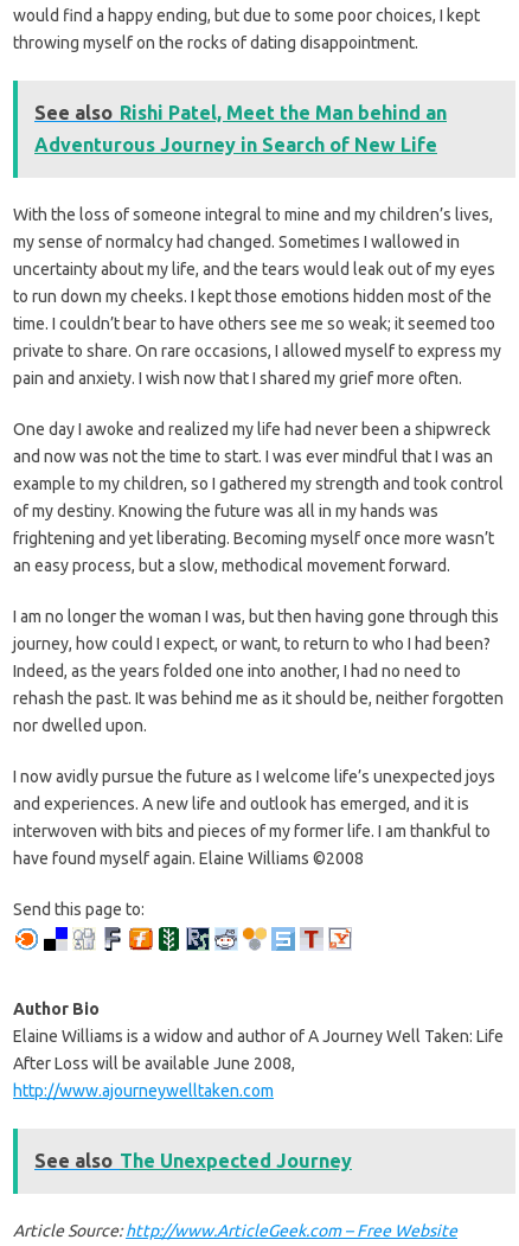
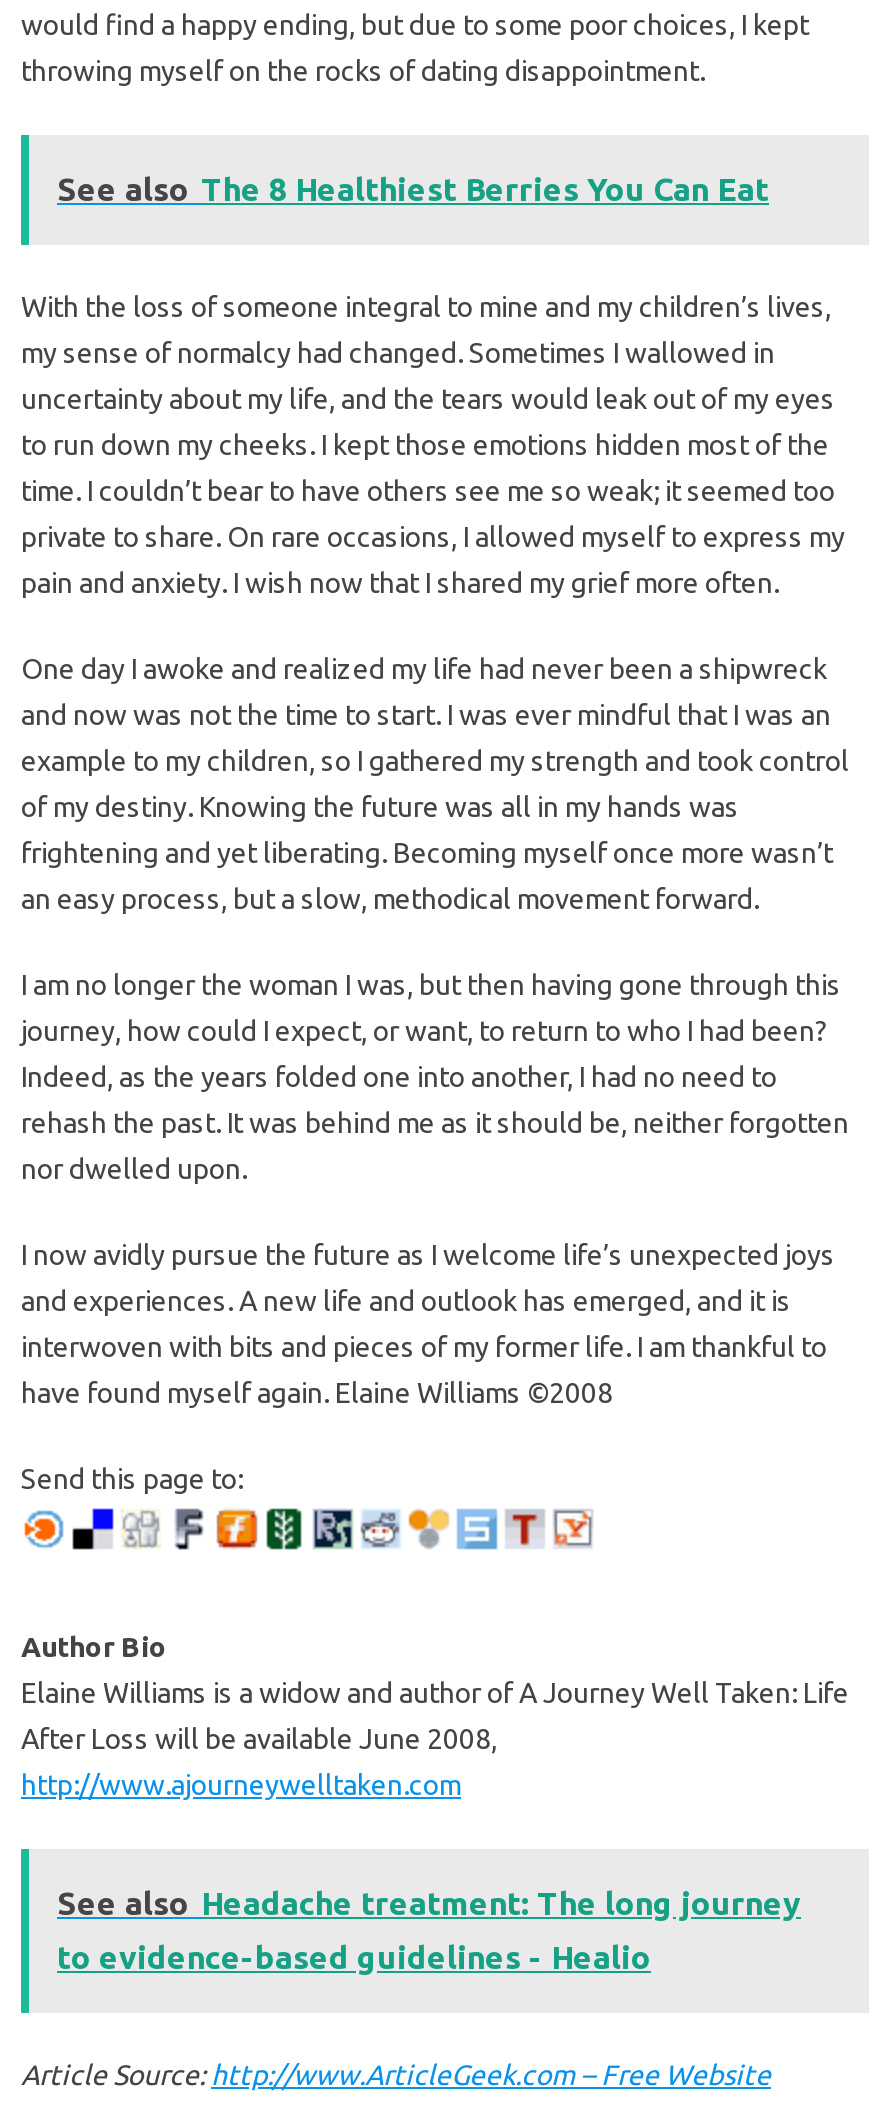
[34,102,447,156] See also Rishi Patel, Meet the Man behind an | Adventurous Journey in Search of New Life -> [57,171,769,207] See also The 8 Healthiest Berries You Can Eat
moved [13,205,504,1100] -> [21,291,849,1801]: With the loss of someone integral to mine and my children’s lives, | my sense of normalcy had changed. Sometimes I wallowed in | uncertainty about my life, and the tears would leak out of my eyes | ... | After Loss will be available June 2008, | http://www.ajourneywelltaken.com
[34,1150,352,1172] See also The Unexpected Journey -> [57,1885,801,1975] See also Headache treatment: The long journey | to evidence-based guidelines - Healio

